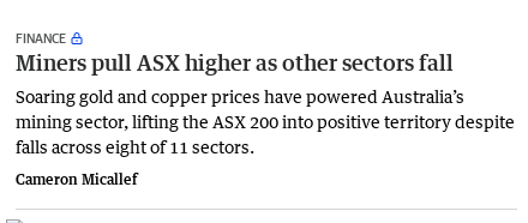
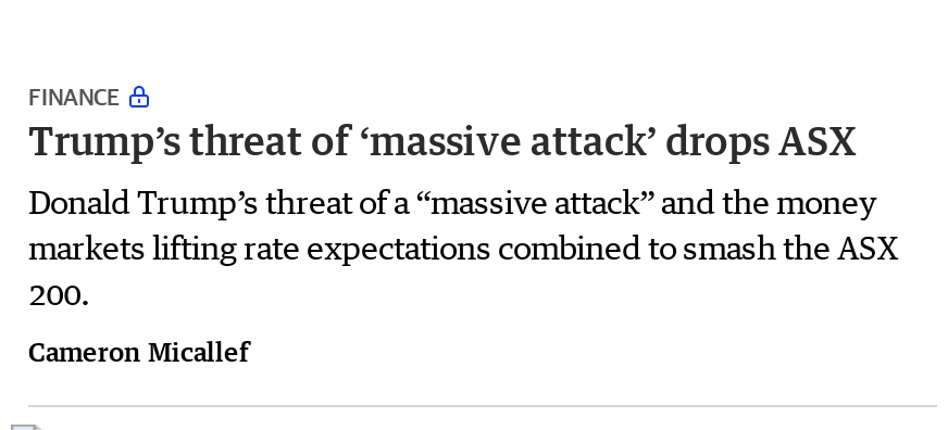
[16,49,515,157] Miners pull ASX higher as other sectors fall | Soaring gold and copper prices have powered Australia’s | mining sector, lifting the ASX 200 into positive territory despite | falls across eight of 11 sectors. -> [28,115,898,311] Trump’s threat of ‘massive attack’ drops ASX | Donald Trump’s threat of a “massive attack” and the money | markets lifting rate expectations combined to smash the ASX | 200.

